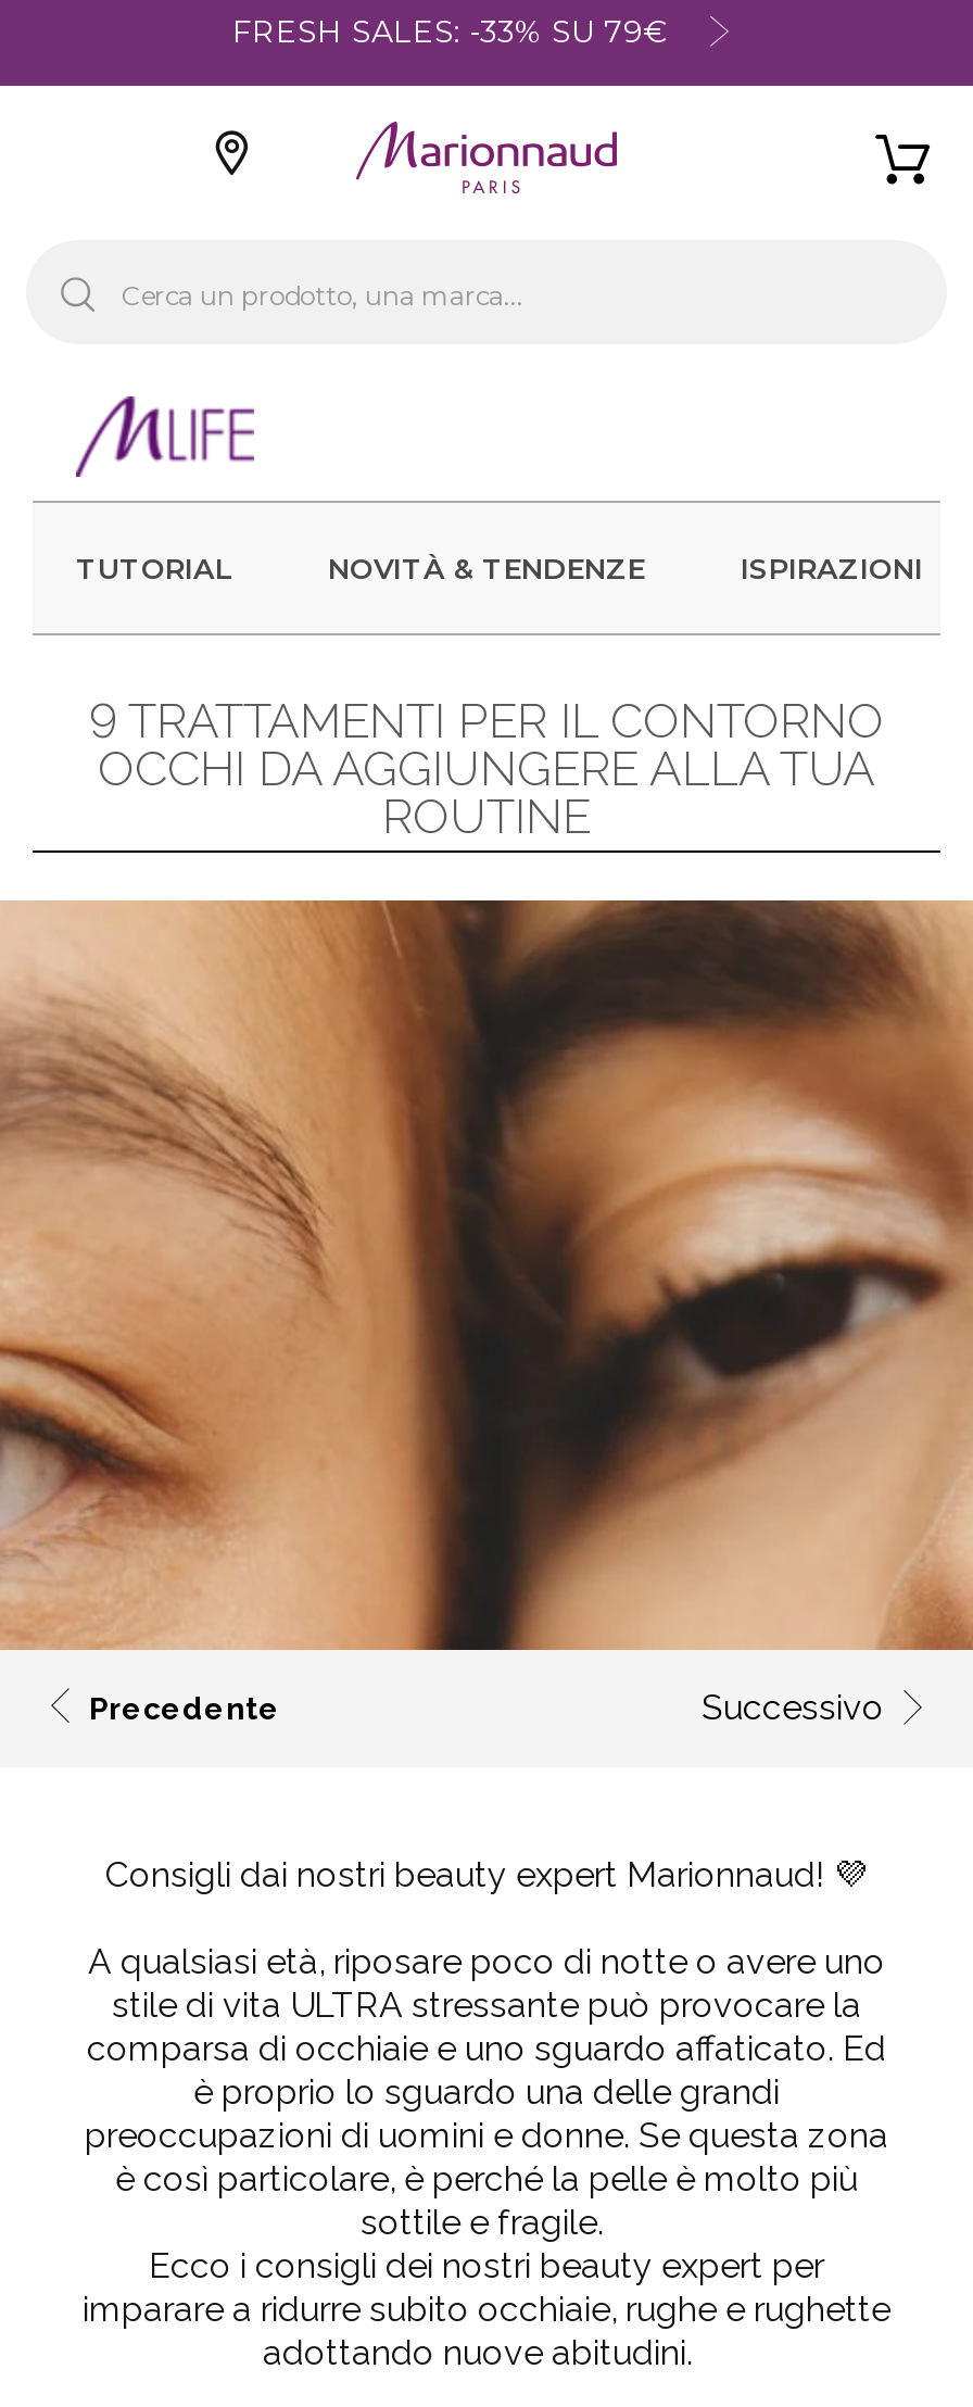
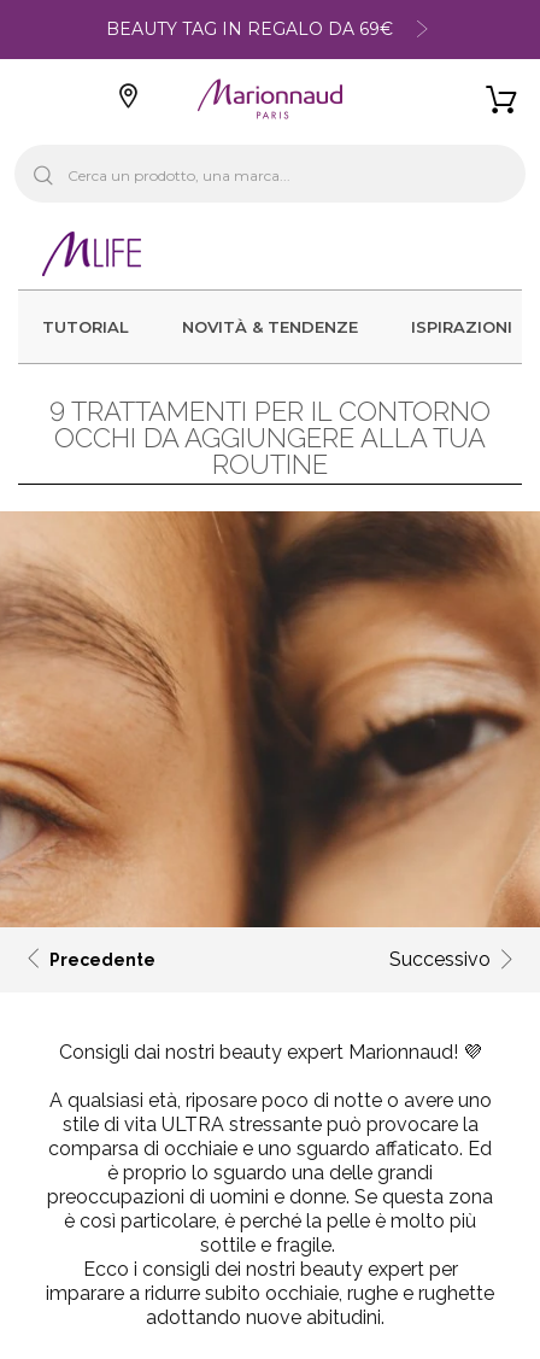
[232,11,667,50] FRESH SALES: -33% SU 79€ -> [106,17,393,39] BEAUTY TAG IN REGALO DA 69€

